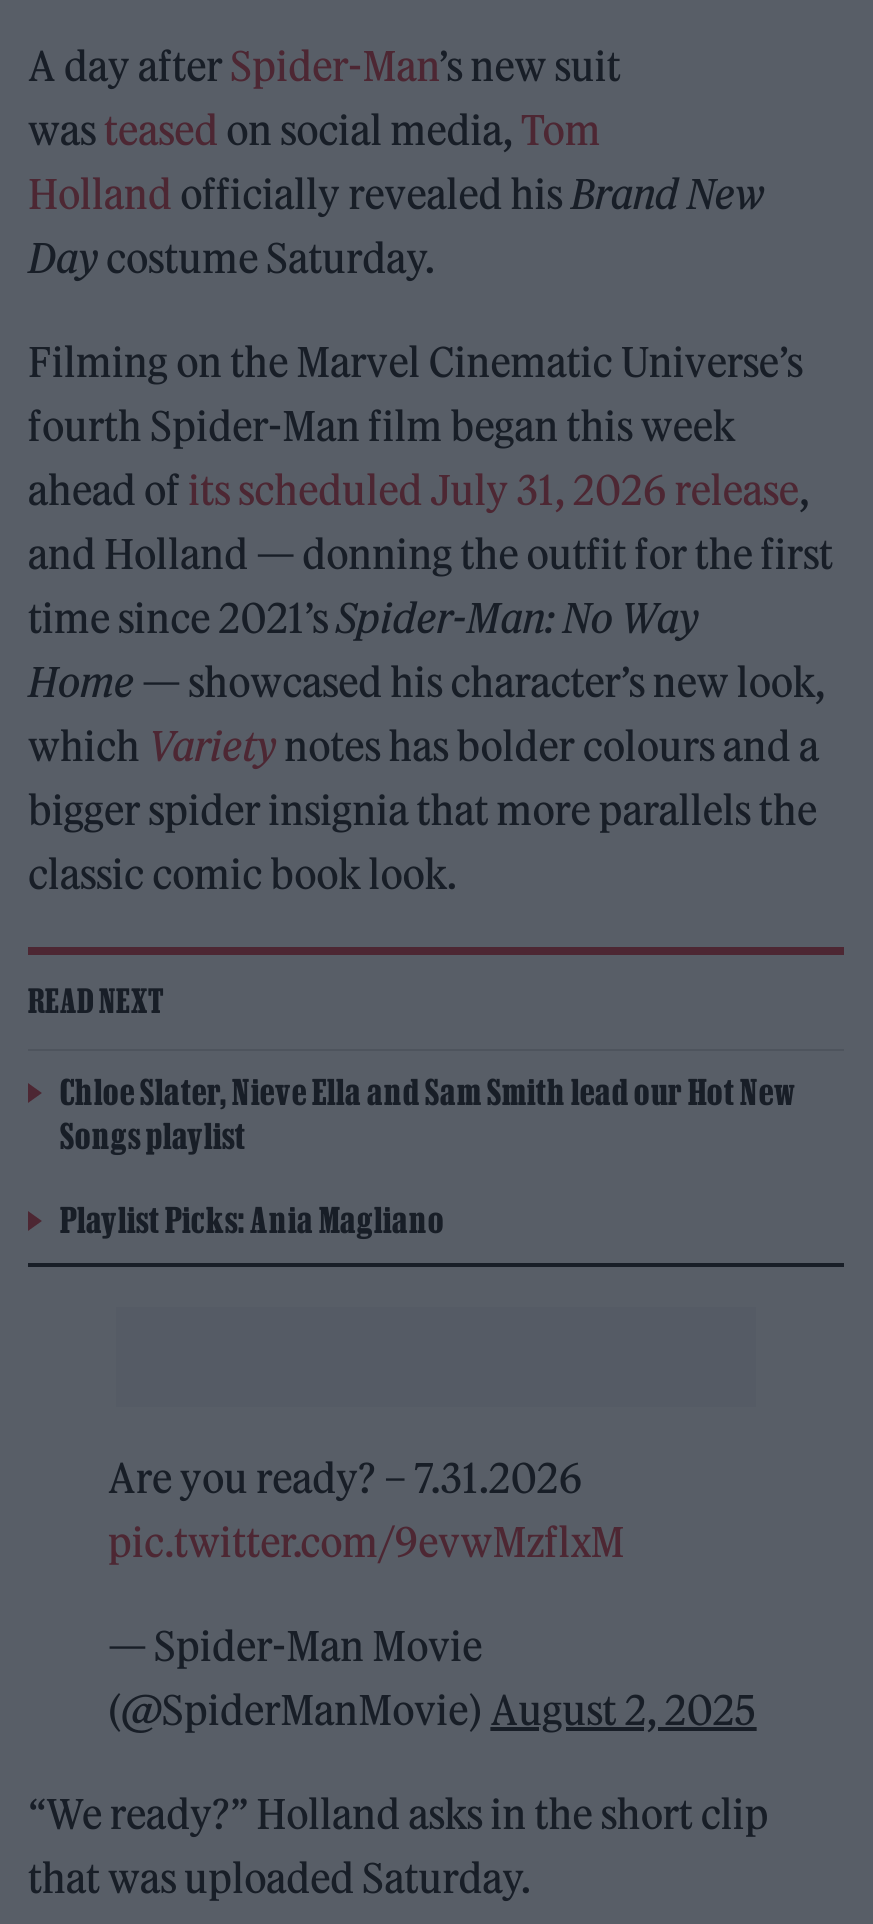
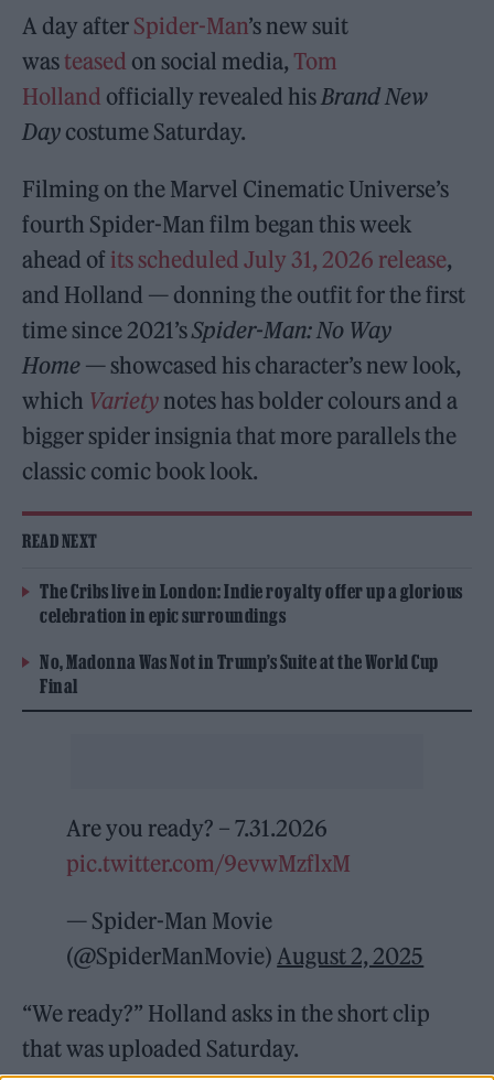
[60,1073,795,1155] Chloe Slater, Nieve Ella and Sam Smith lead our Hot New | Songs playlist -> [40,581,463,626] The Cribs live in London: Indie royalty offer up a glorious | celebration in epic surroundings
[60,1201,445,1239] Playlist Picks: Ania Magliano -> [40,651,438,696] No, Madonna Was Not in Trump’s Suite at the World Cup | Final

